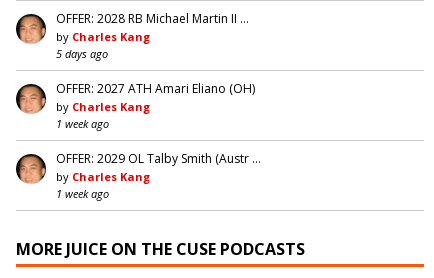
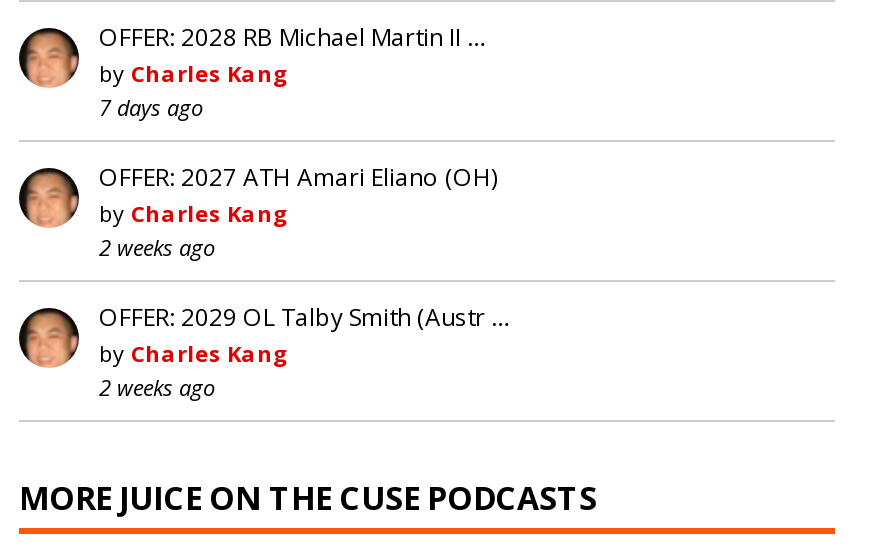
[56,46,108,61] 5 days ago -> [99,92,203,122] 7 days ago
[56,116,109,131] 1 week ago -> [99,232,215,262] 2 weeks ago
[56,186,109,201] 1 week ago -> [99,372,215,402] 2 weeks ago

